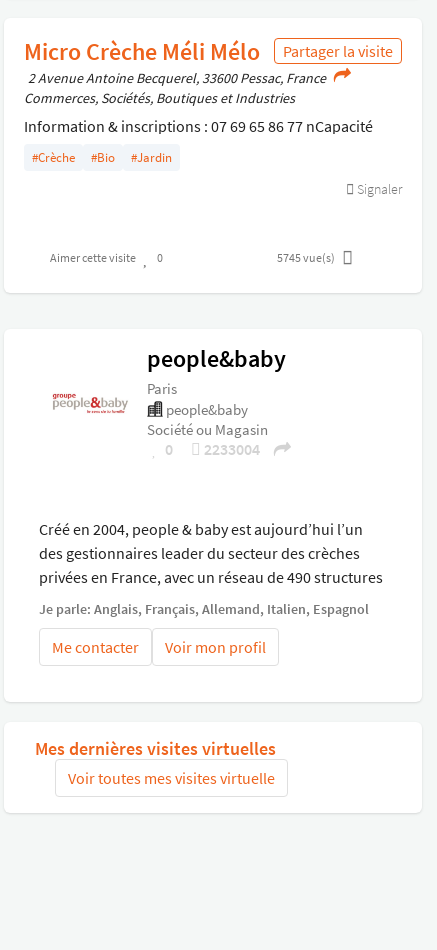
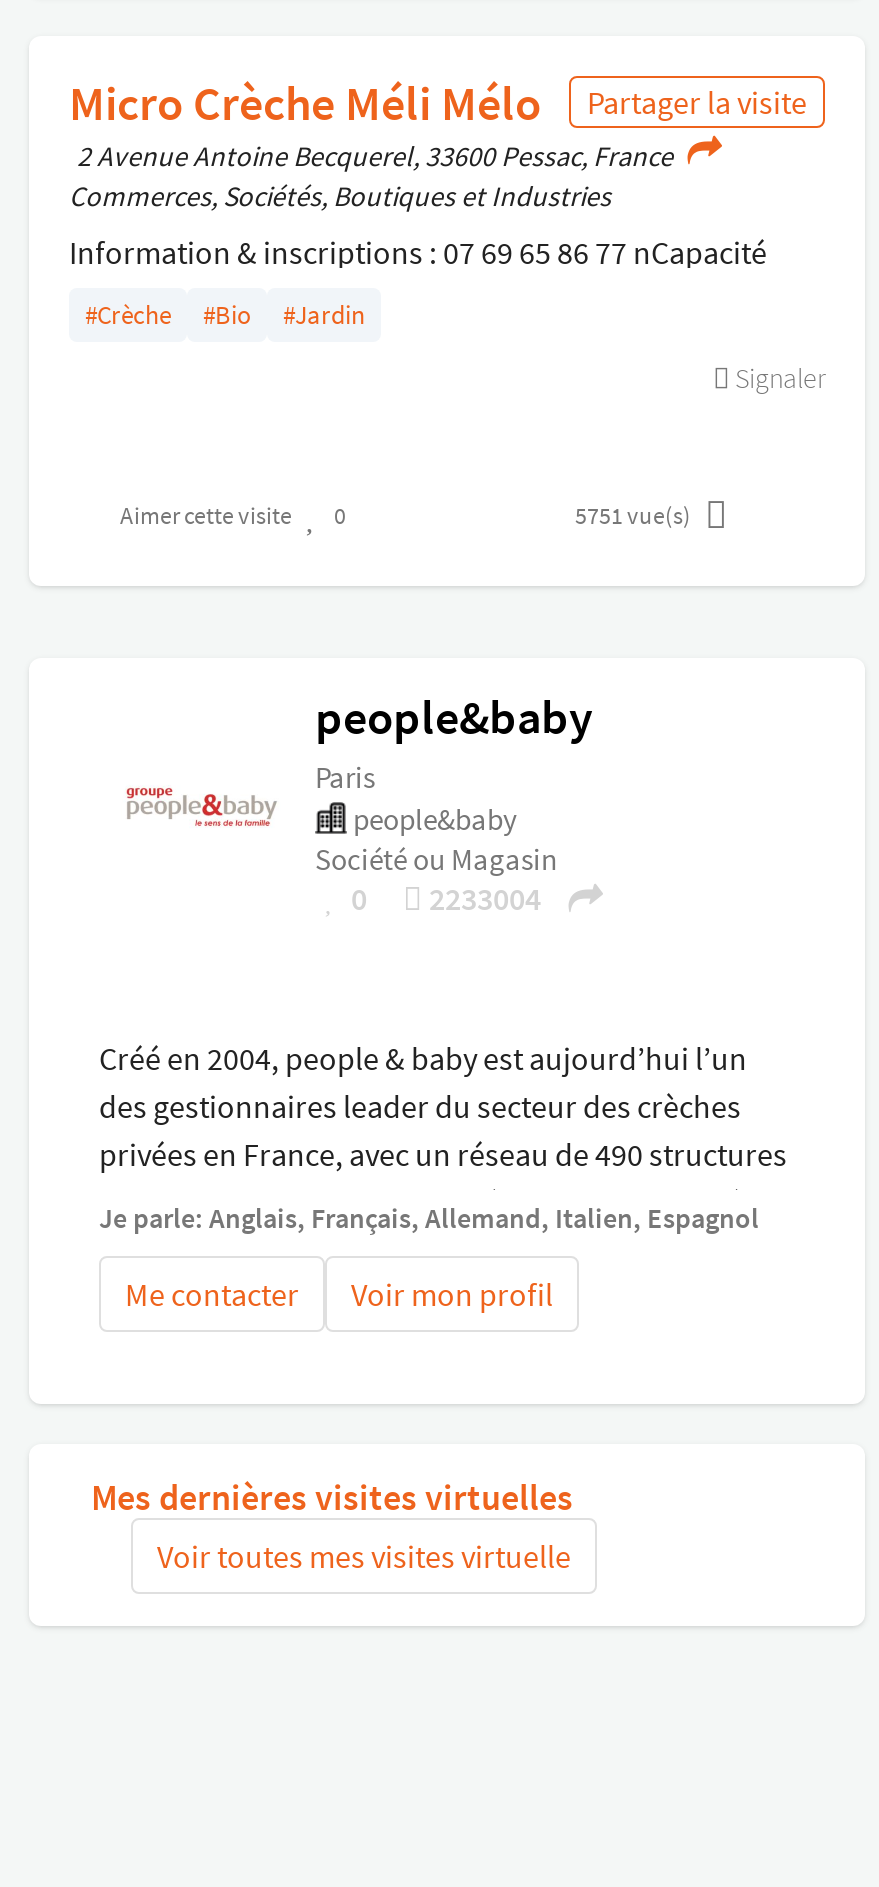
[277,250,335,265] 5745vue(s) -> [575,501,691,531] 5751vue(s)

